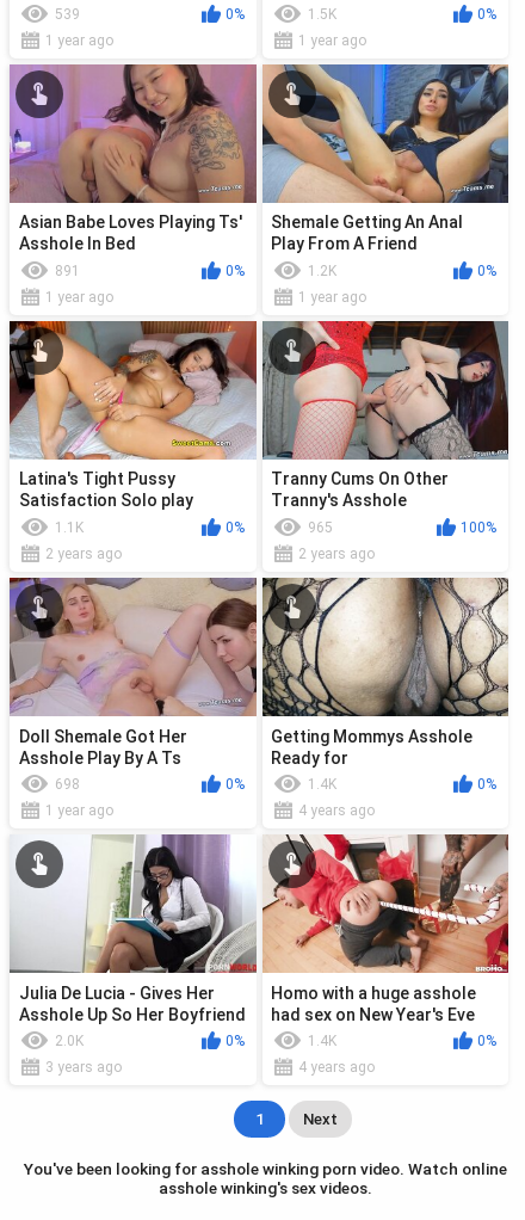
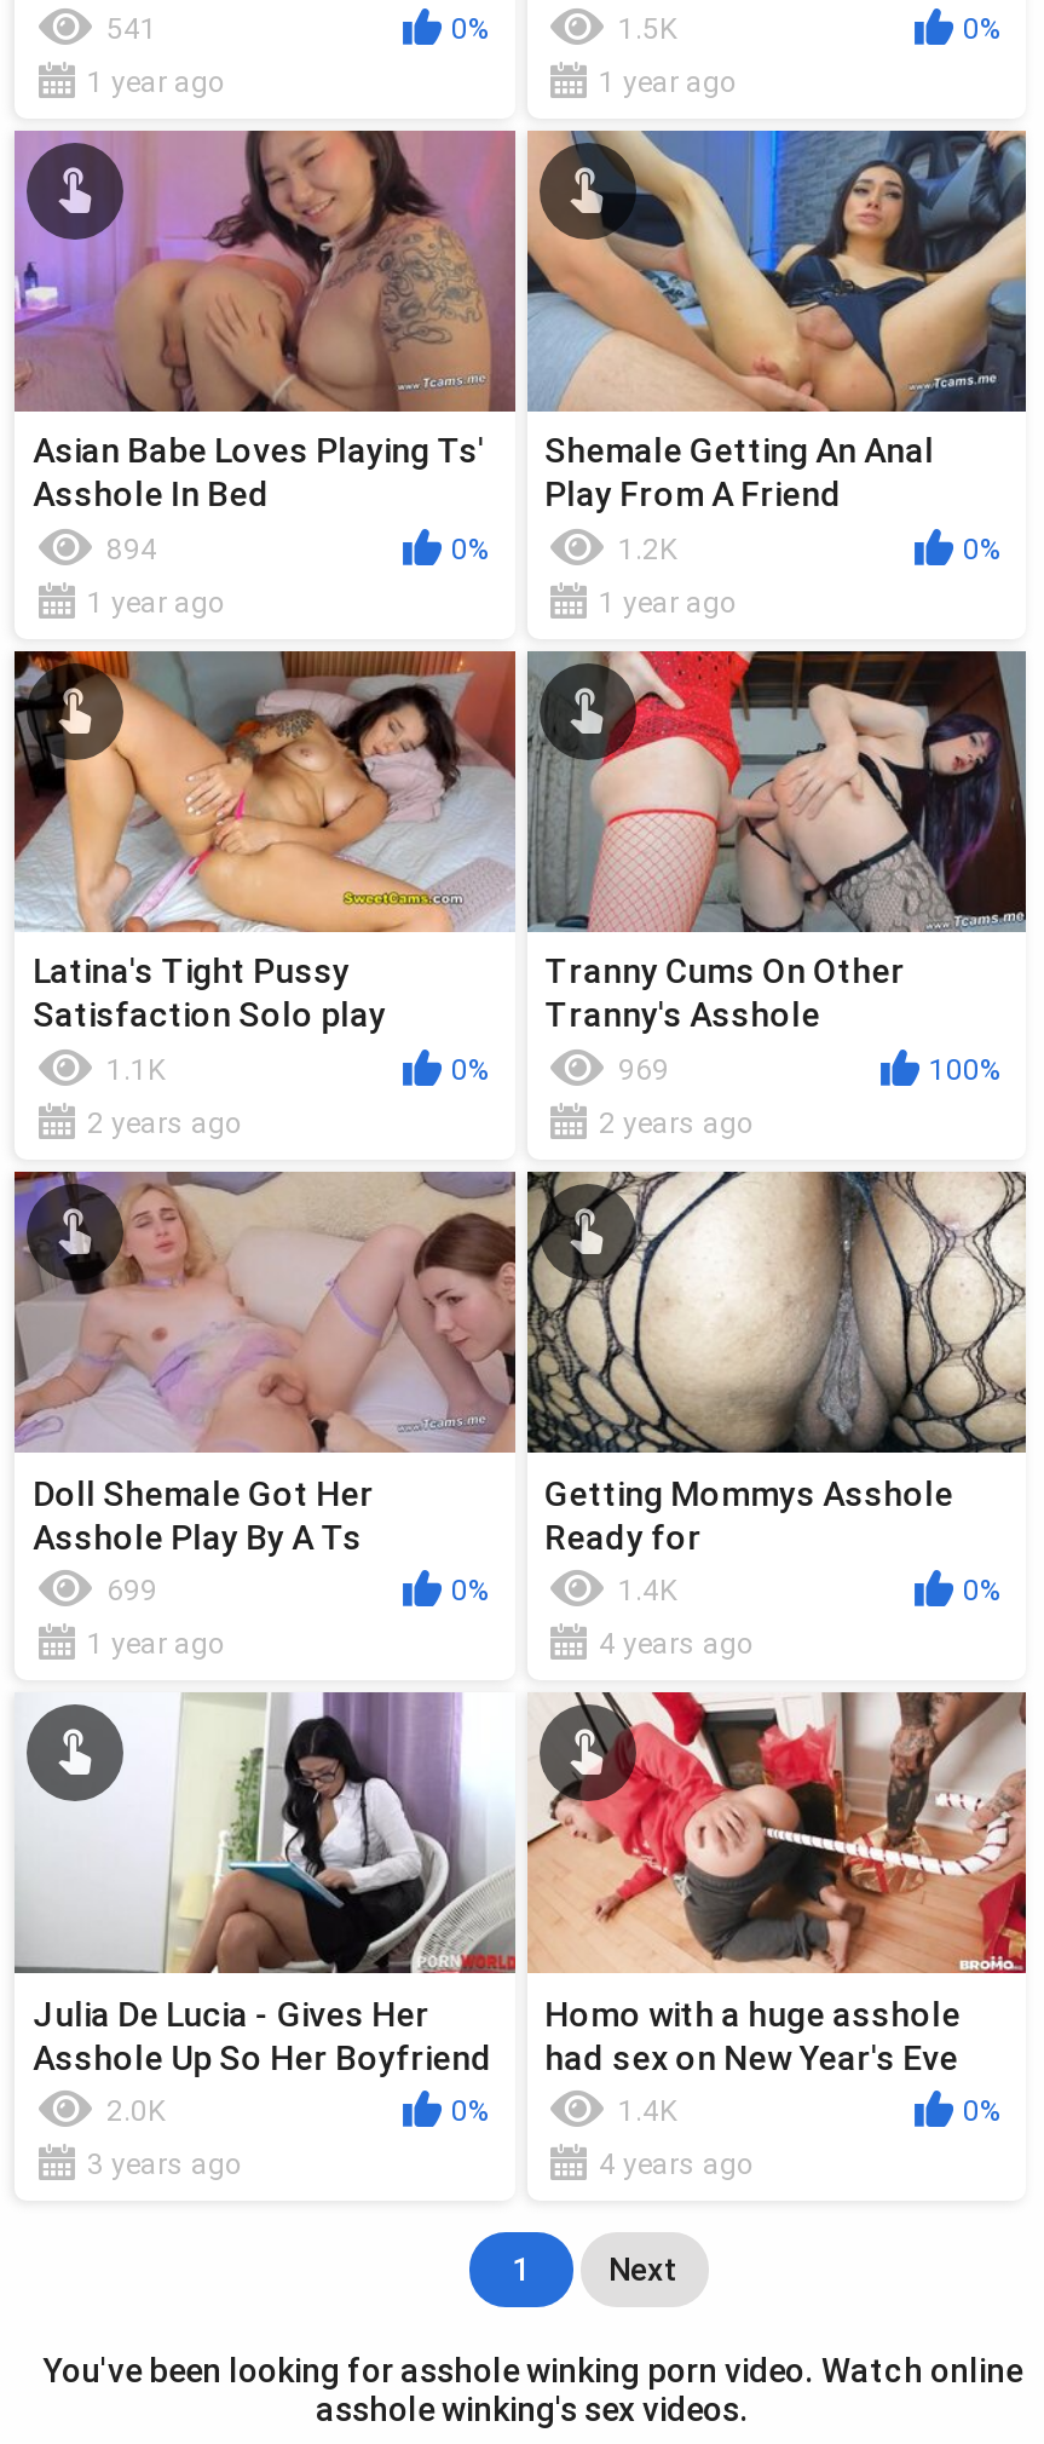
[55,5,80,22] 539 -> [106,11,157,45] 541
[55,262,80,279] 891 -> [106,532,157,566] 894
[307,519,332,536] 965 -> [618,1053,669,1087] 969
[55,776,80,793] 698 -> [106,1574,157,1608] 699

